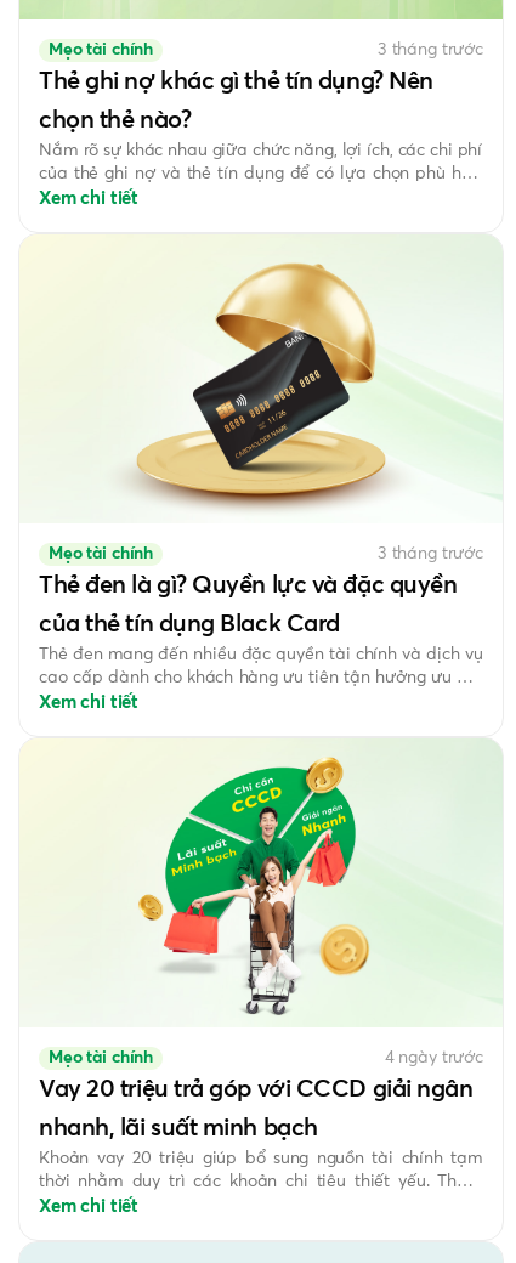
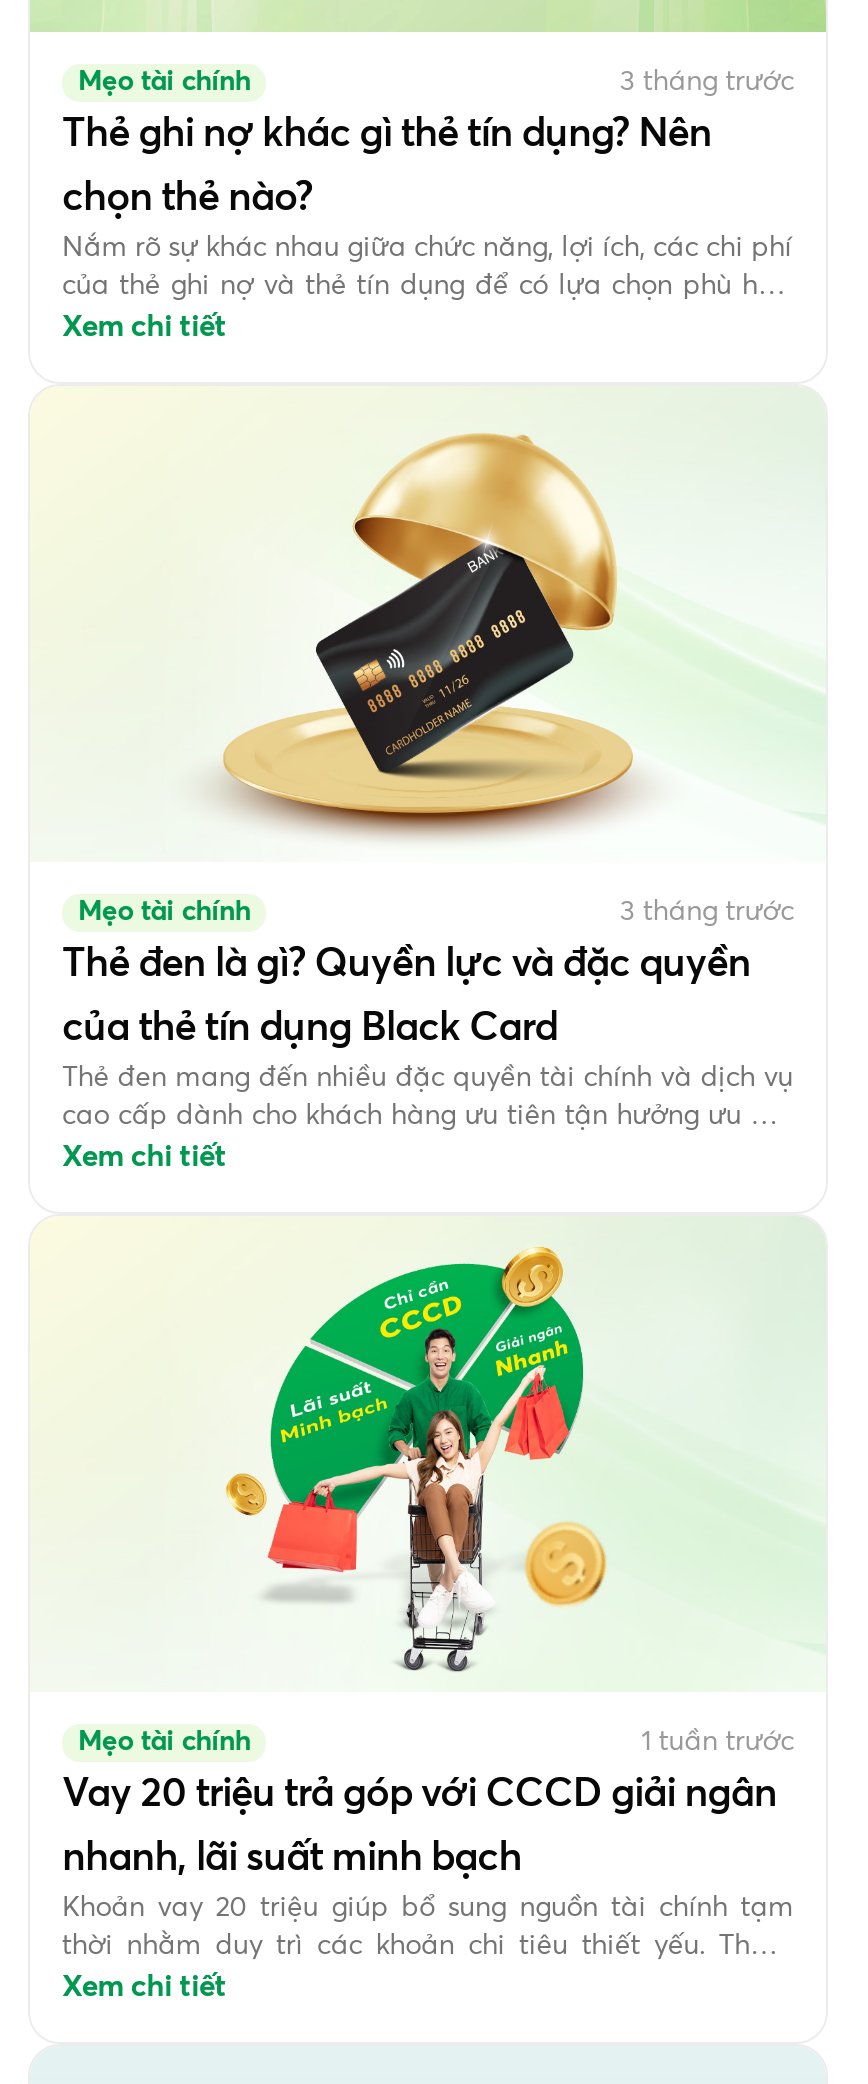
[385,1049,483,1066] 4 ngày trước -> [641,1728,794,1756] 1 tuần trước

